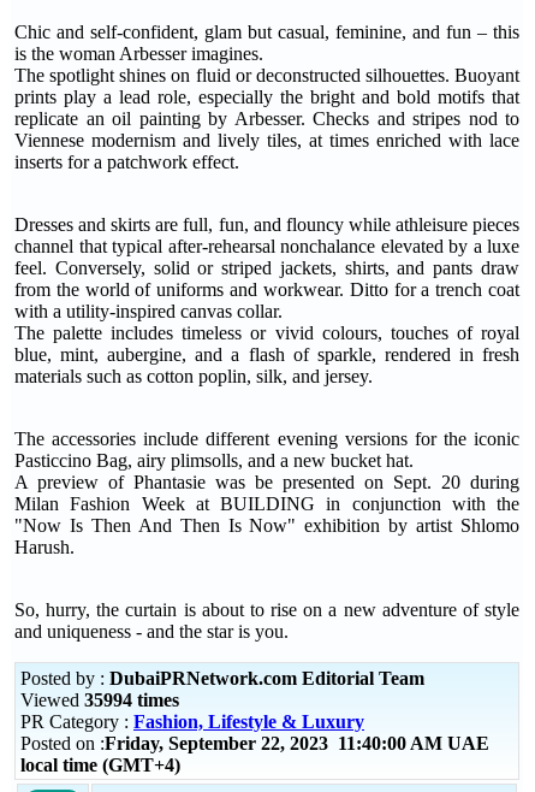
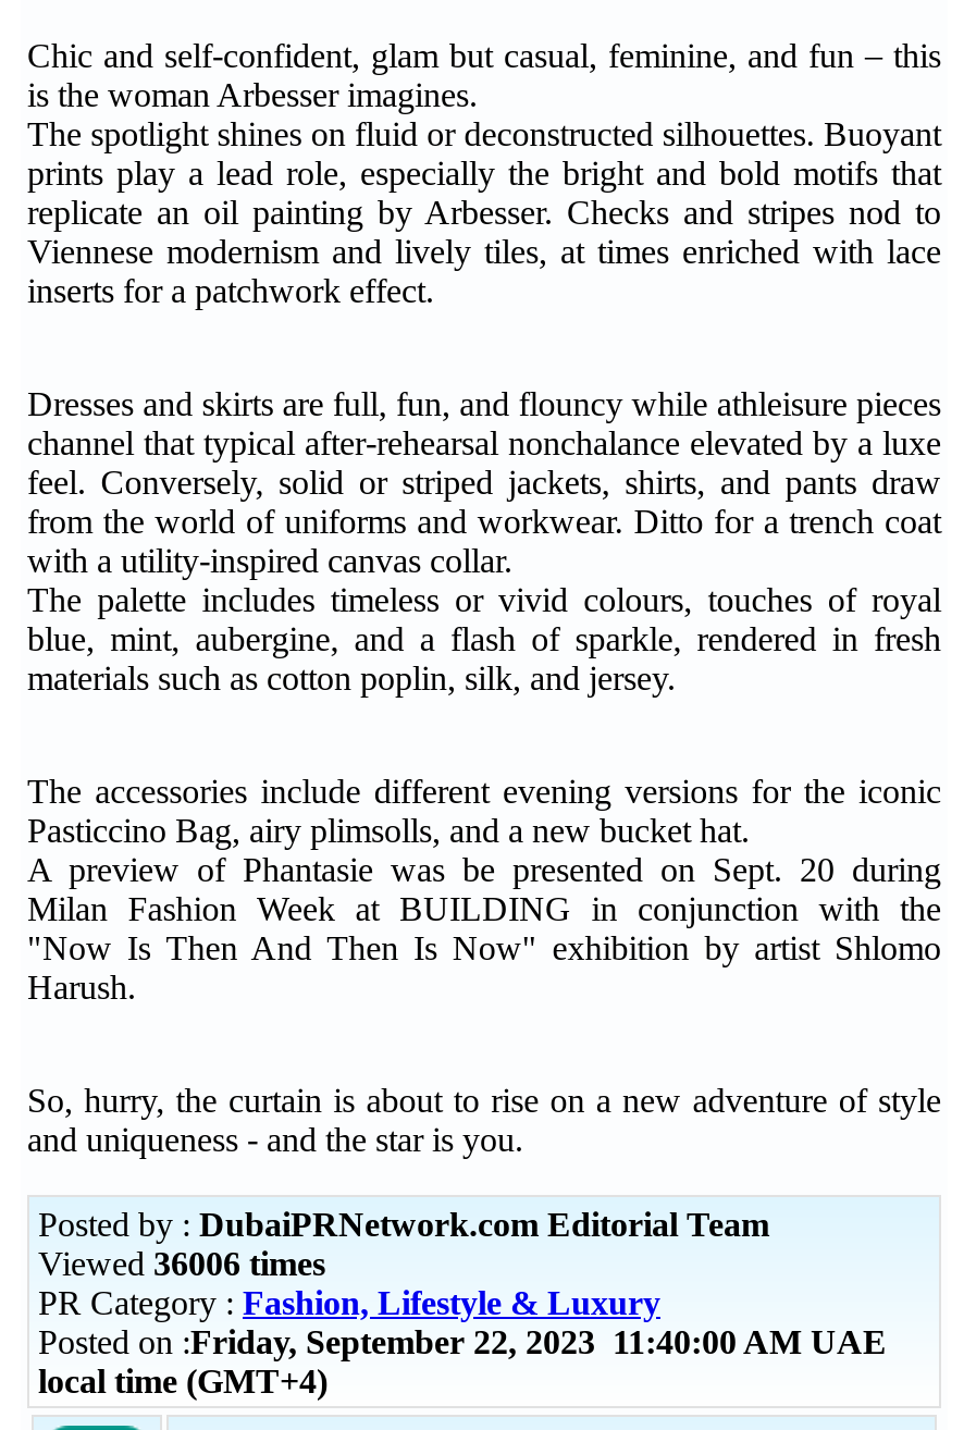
[20,690,179,710] Viewed 35994 times -> [38,1245,325,1282] Viewed 36006 times

